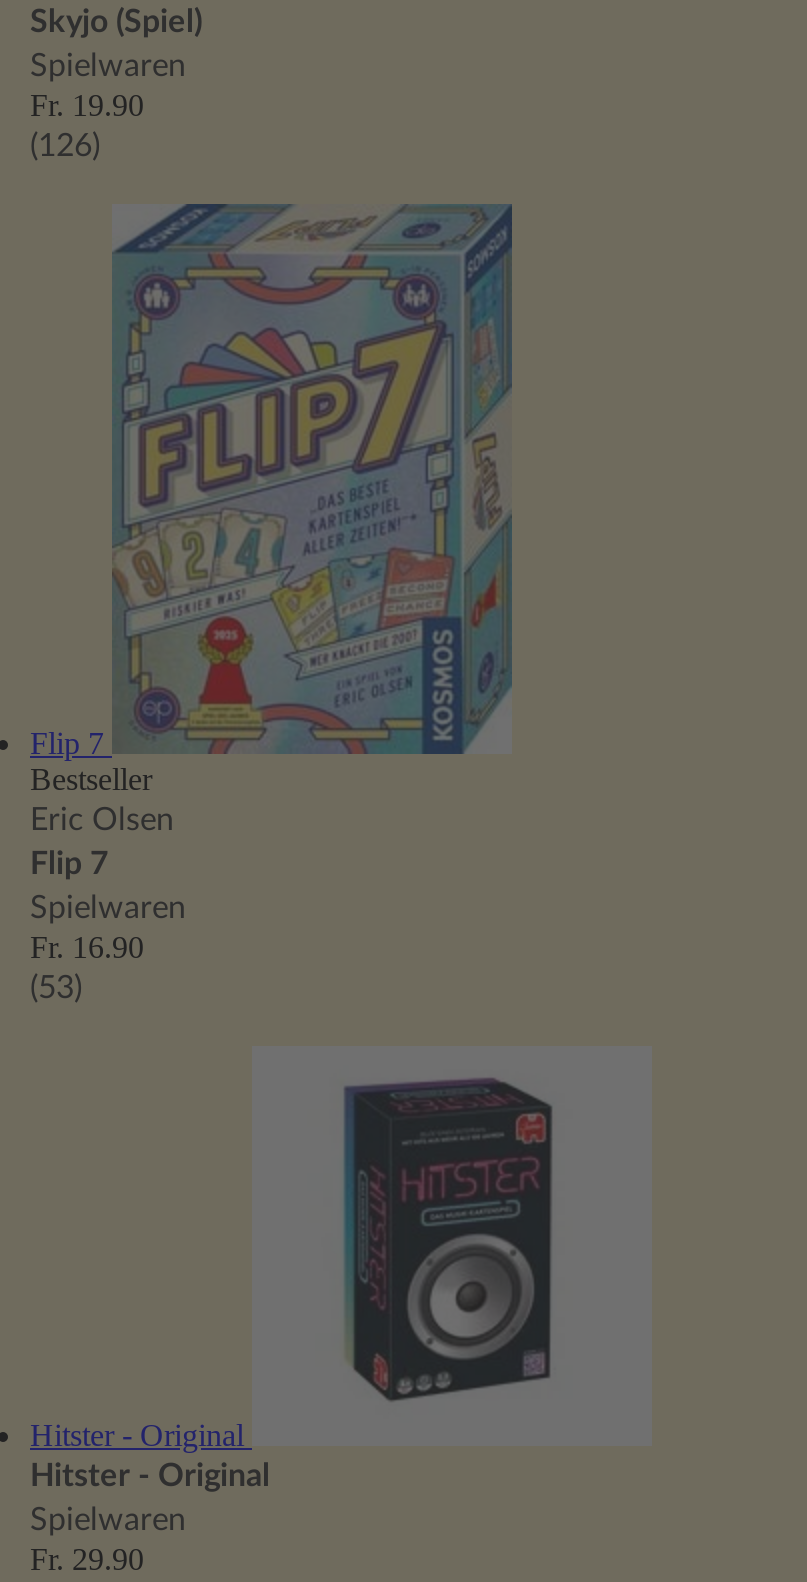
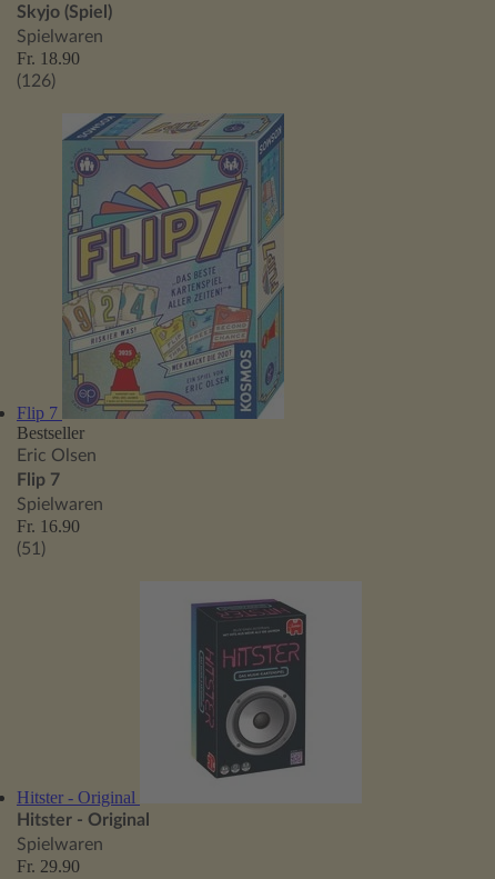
[30,88,144,122] Fr. 19.90 -> [17,49,80,68] Fr. 18.90
[30,972,82,1004] (53) -> [17,540,46,558] (51)

